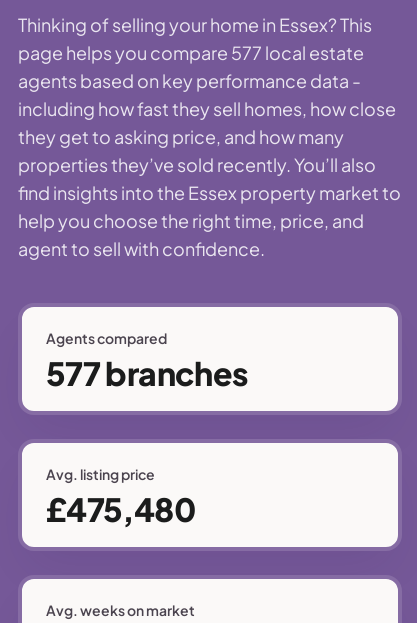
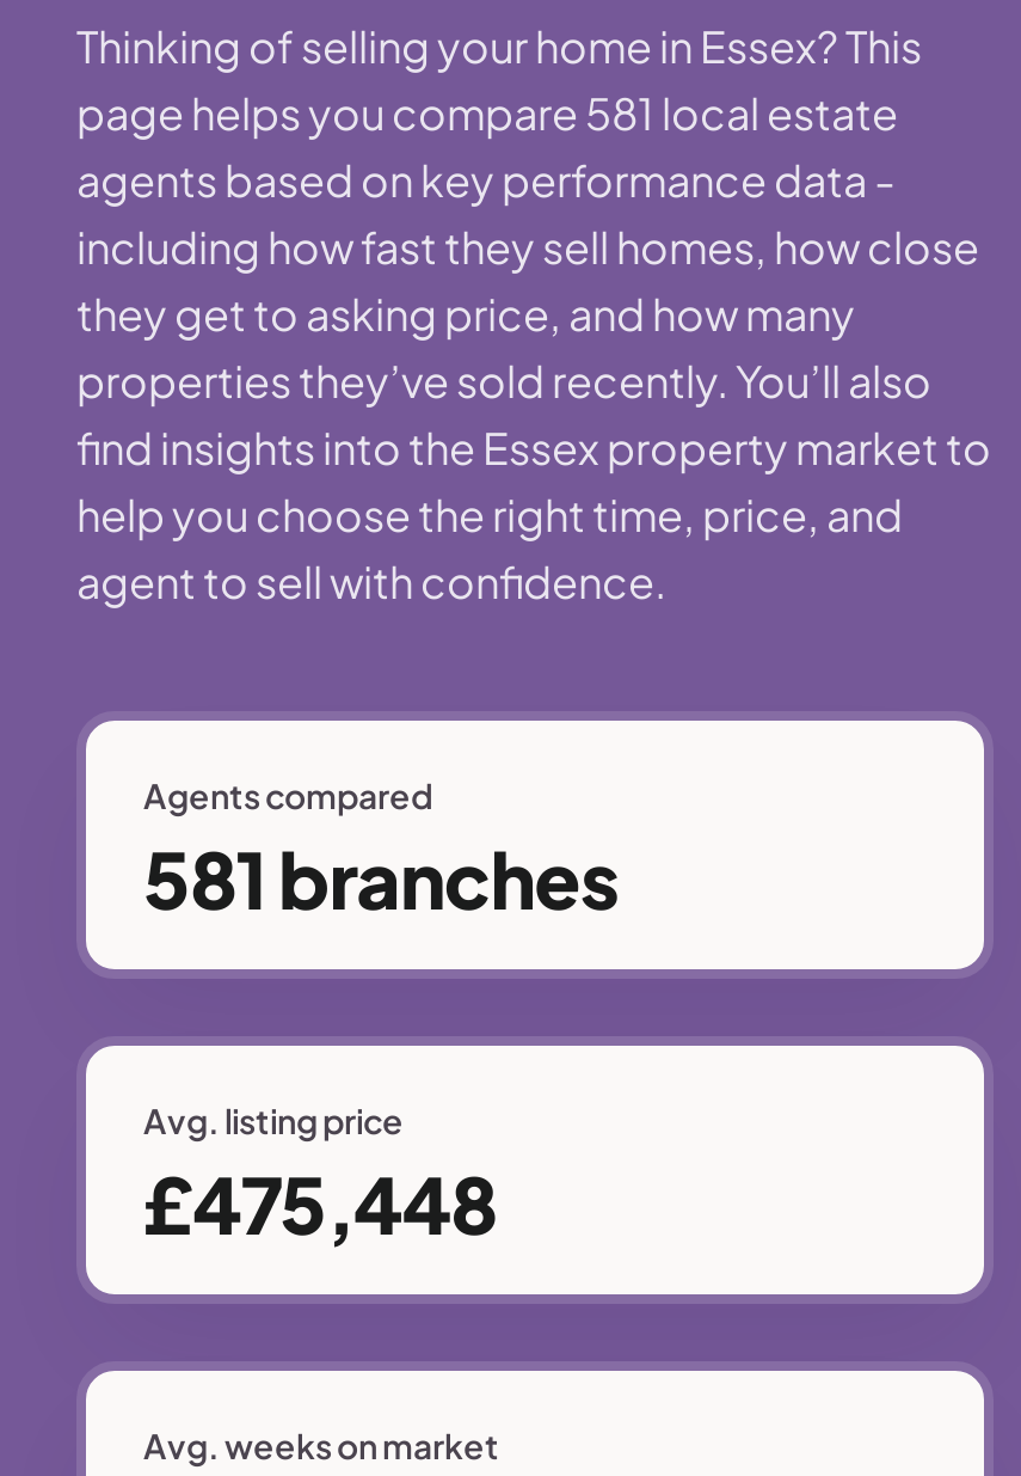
[18,41,364,64] page helps you compare 577 local estate -> [76,85,898,140] page helps you compare 581 local estate
[46,353,247,393] 577 branches -> [143,831,617,926] 581 branches
[46,489,195,529] £475,480 -> [143,1156,497,1251] £475,448

